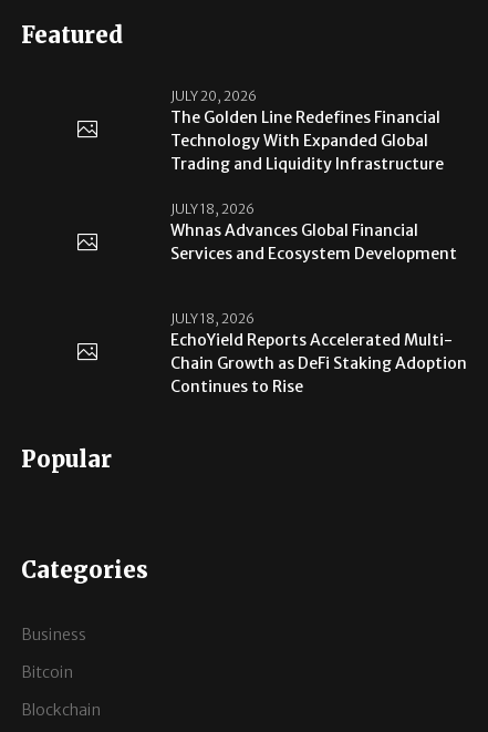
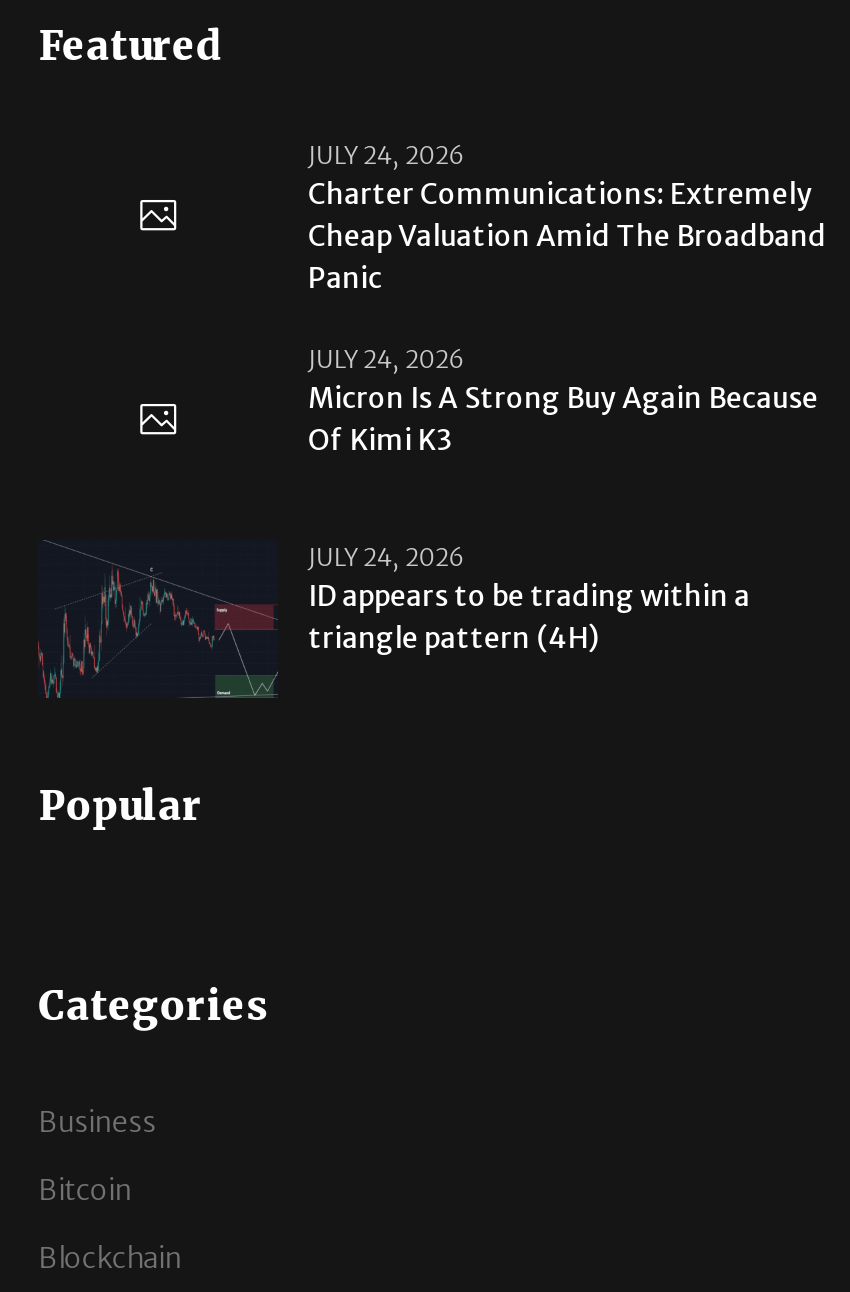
none -> [36,540,278,700] [image]
[171,87,444,174] JULY 20, 2026 | The Golden Line Redefines Financial | Technology With Expanded Global | Trading and Liquidity Infrastructure -> [308,140,826,296] JULY 24, 2026 | Charter Communications: Extremely | Cheap Valuation Amid The Broadband | Panic
[171,200,457,264] JULY 18, 2026 | Whnas Advances Global Financial | Services and Ecosystem Development -> [308,344,818,458] JULY 24, 2026 | Micron Is A Strong Buy Again Because | Of Kimi K3
[171,310,467,397] JULY 18, 2026 | EchoYield Reports Accelerated Multi- | Chain Growth as DeFi Staking Adoption | Continues to Rise -> [308,543,750,657] JULY 24, 2026 | ID appears to be trading within a | triangle pattern (4H)

